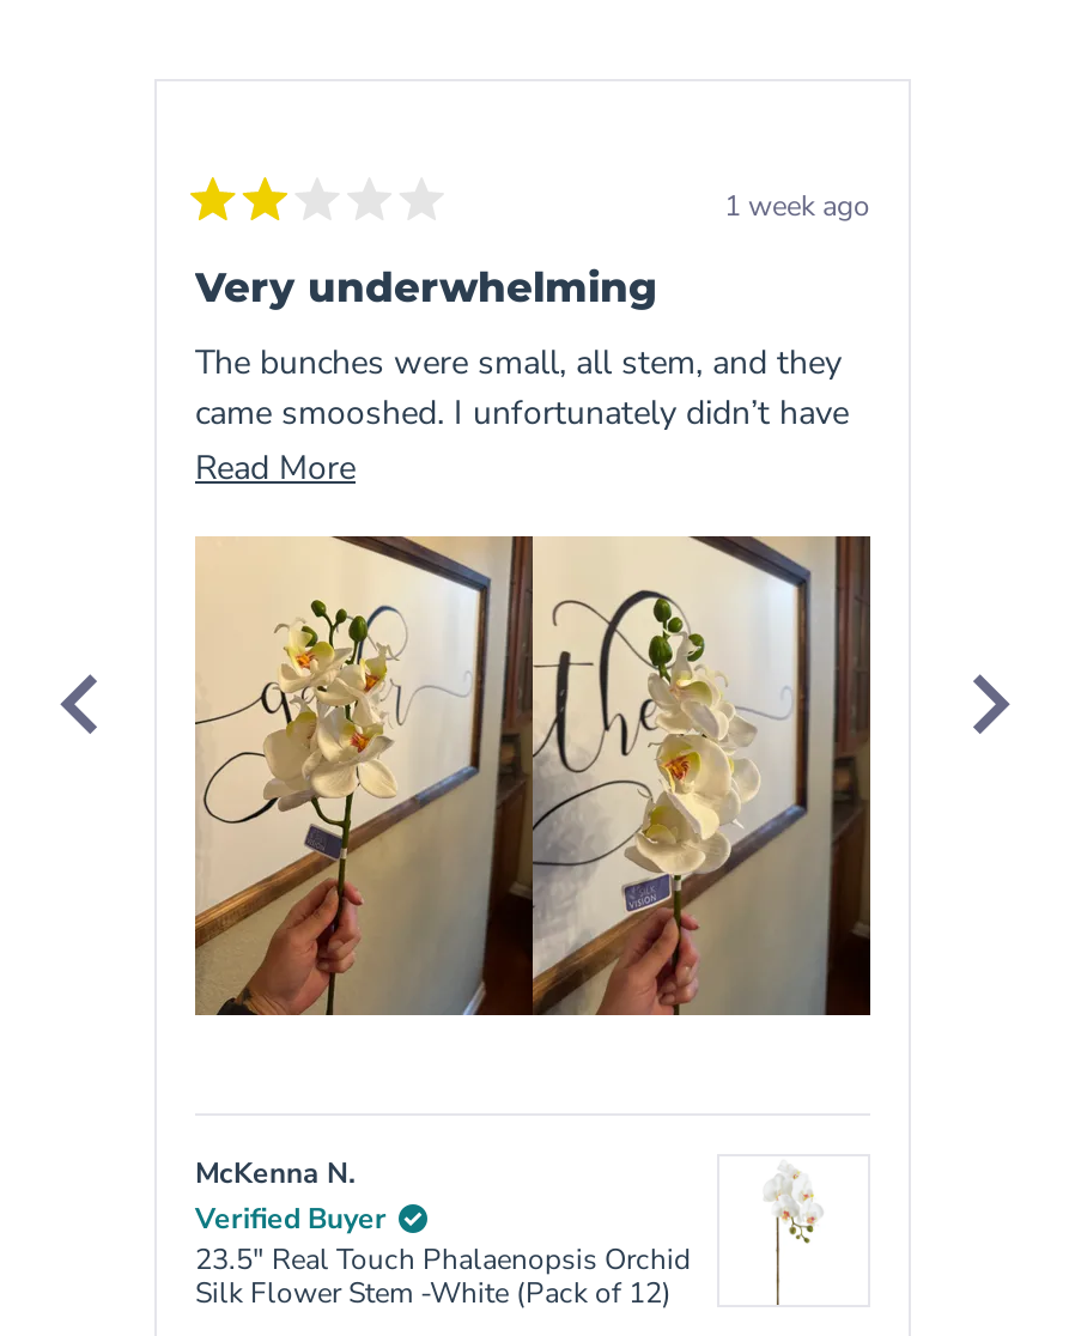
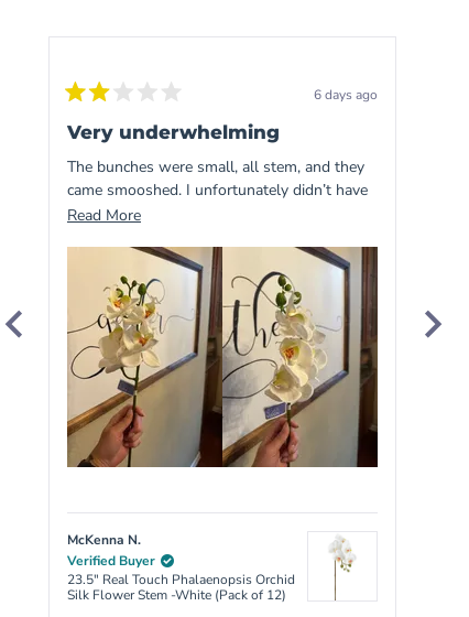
[724,186,870,225] 1 week ago -> [314,86,378,103] 6 days ago

